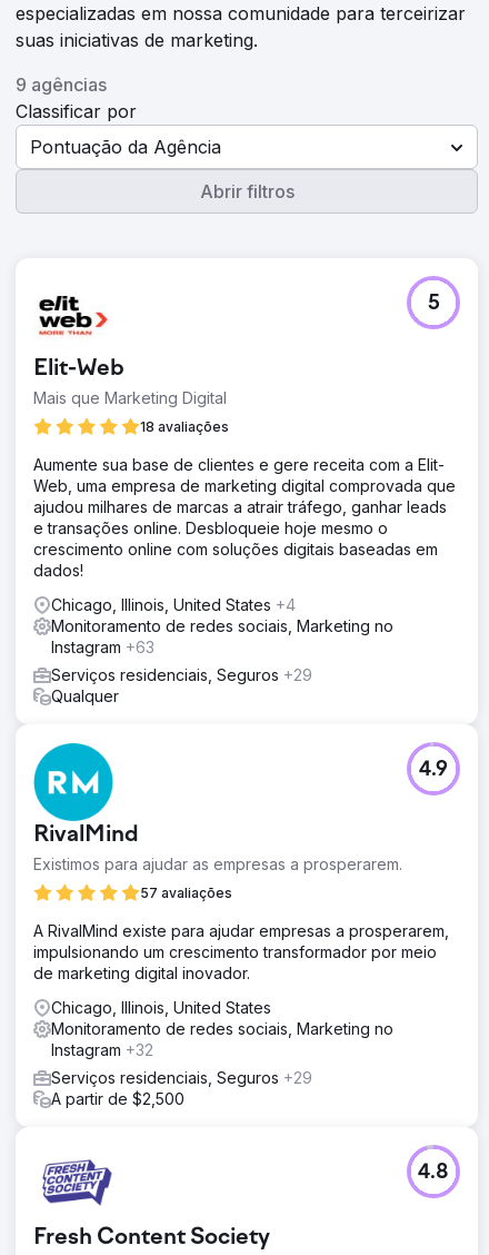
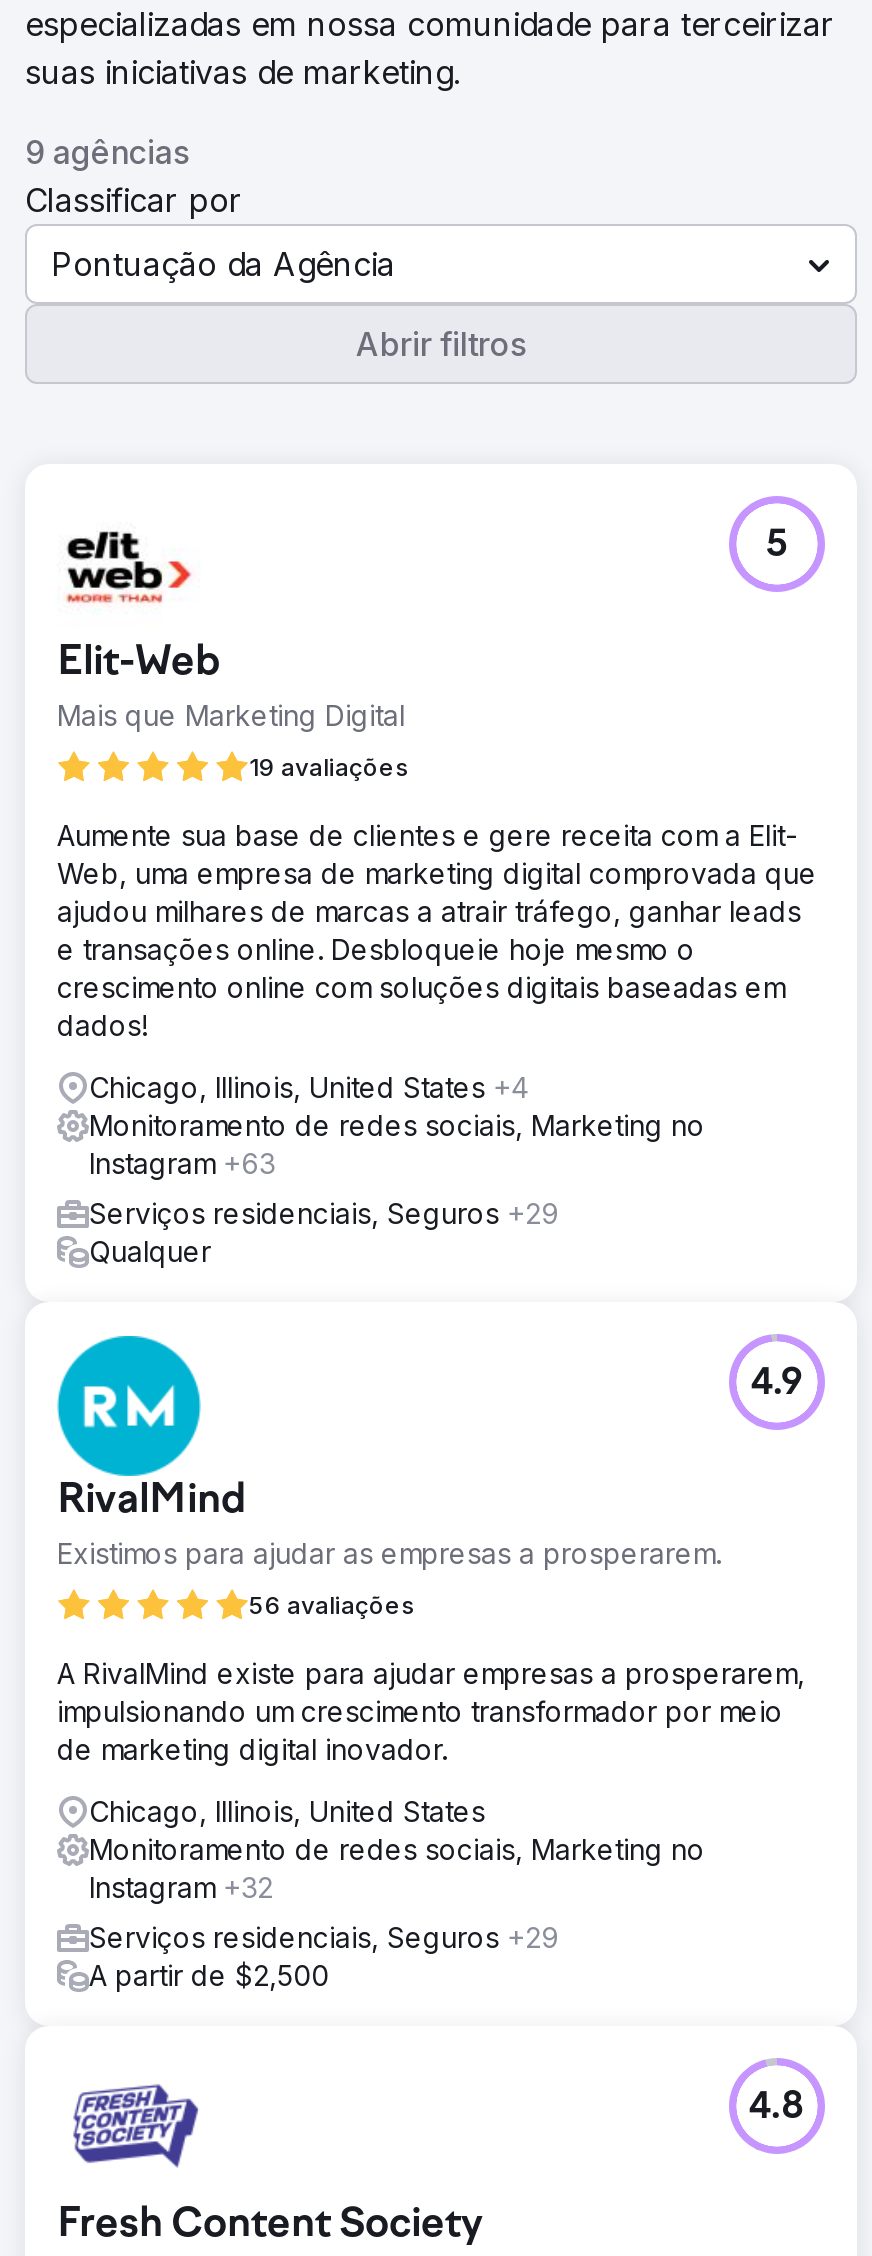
[140,418,229,435] 18 avaliações -> [249,752,409,782] 19 avaliações
[140,885,232,901] 57 avaliações -> [249,1590,415,1620] 56 avaliações

